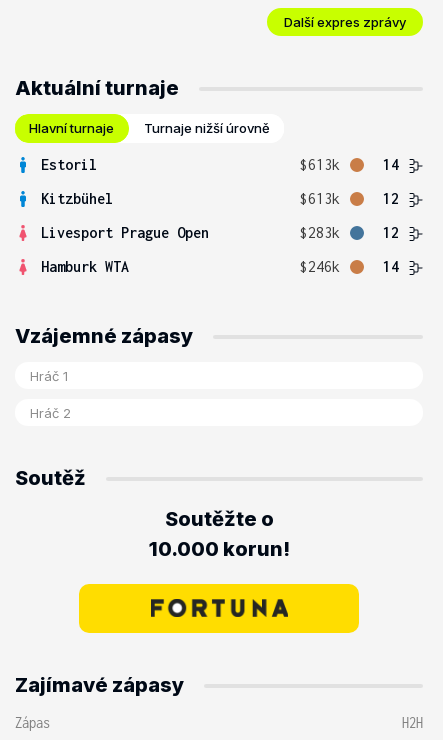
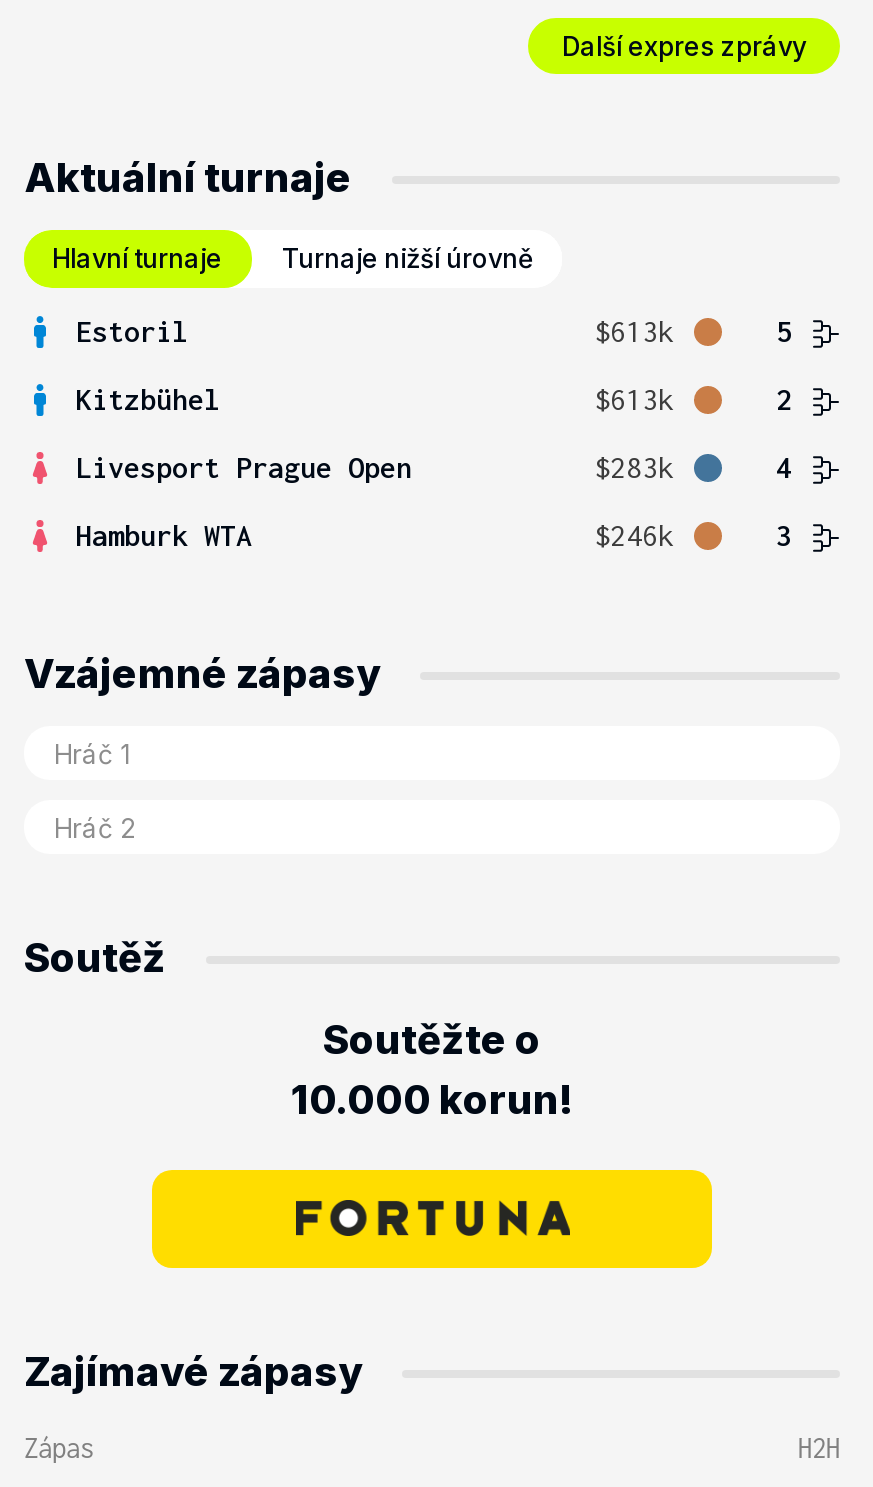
[383,156,399,173] 14 -> [776,314,792,348] 5
[383,190,399,207] 12 -> [776,382,792,416] 2
[383,224,399,241] 12 -> [776,450,792,484] 4
[383,258,399,275] 14 -> [776,518,792,552] 3

